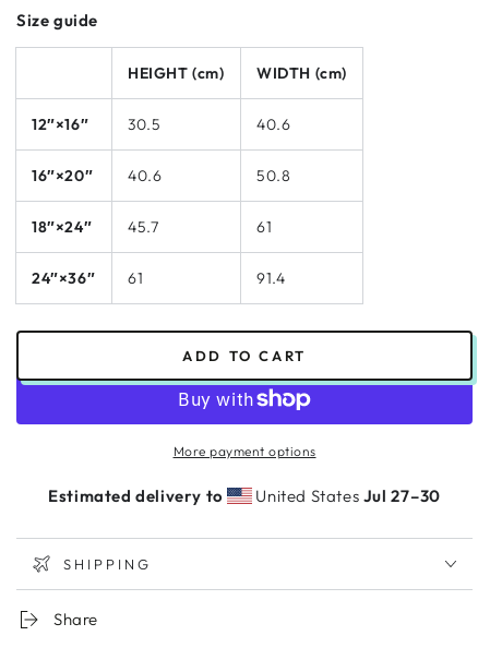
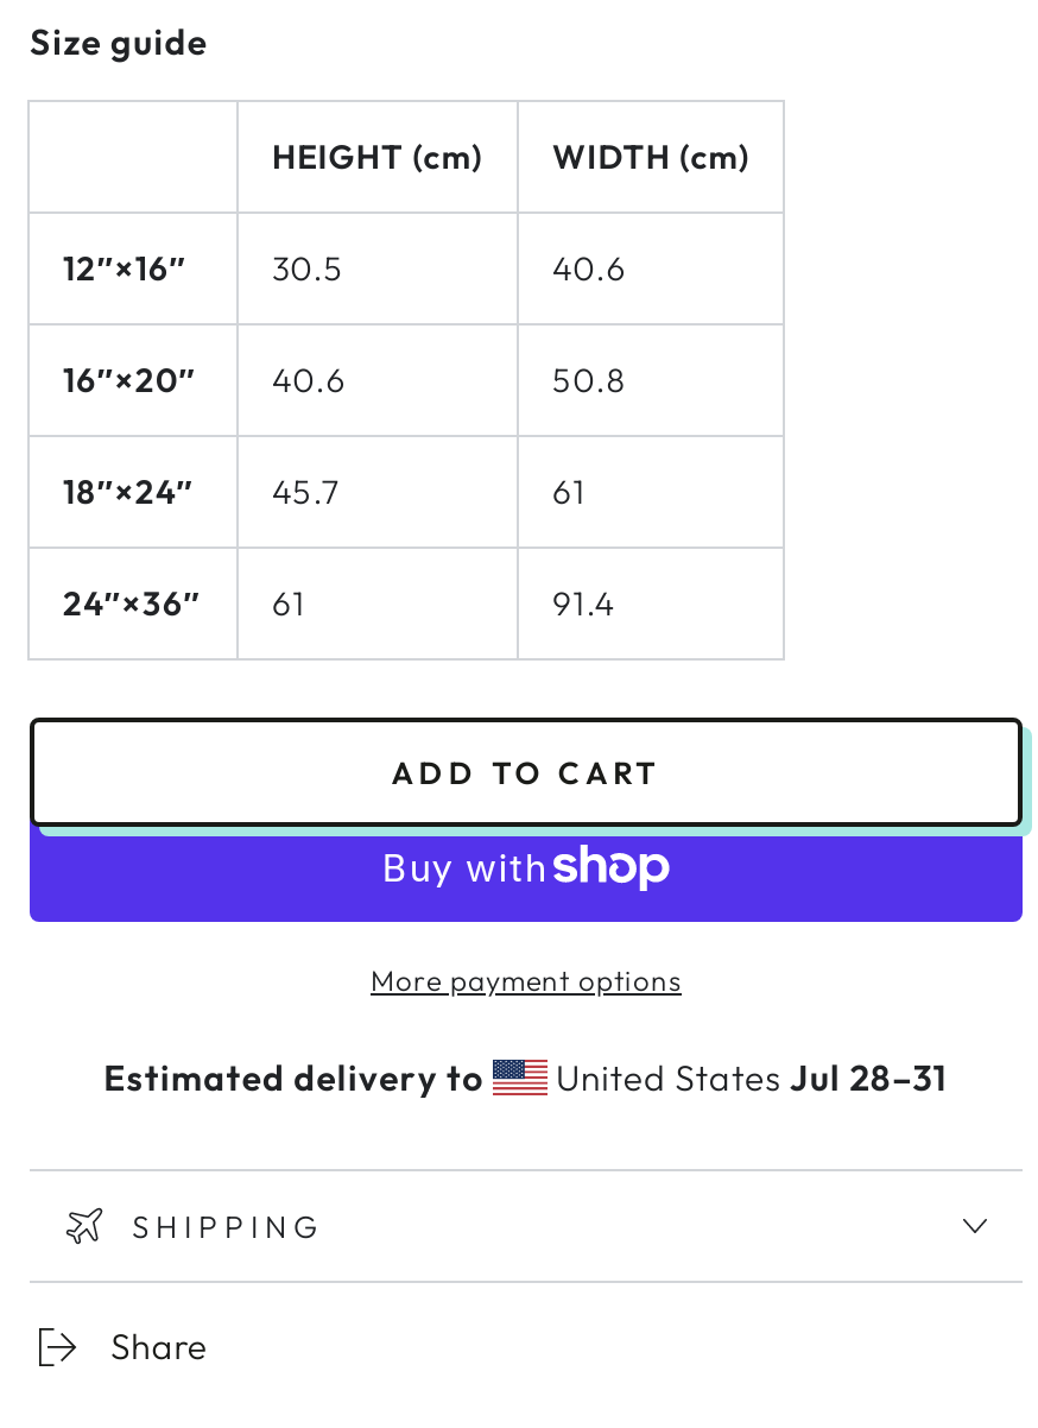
[252,485,441,506] United States Jul 27–30 -> [547,1055,949,1100] United States Jul 28–31

